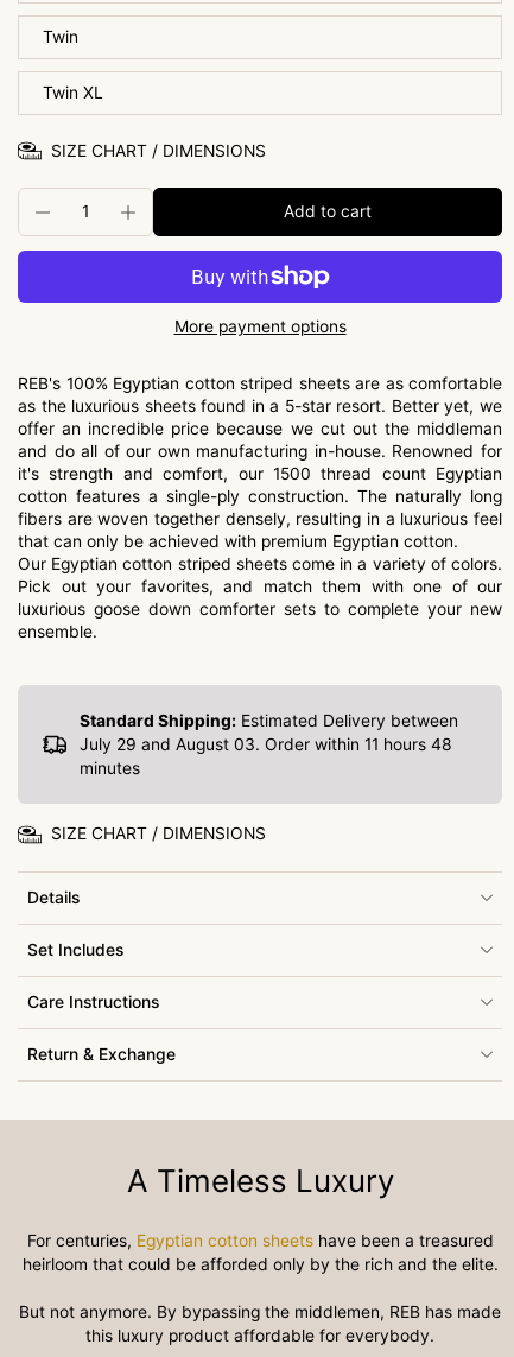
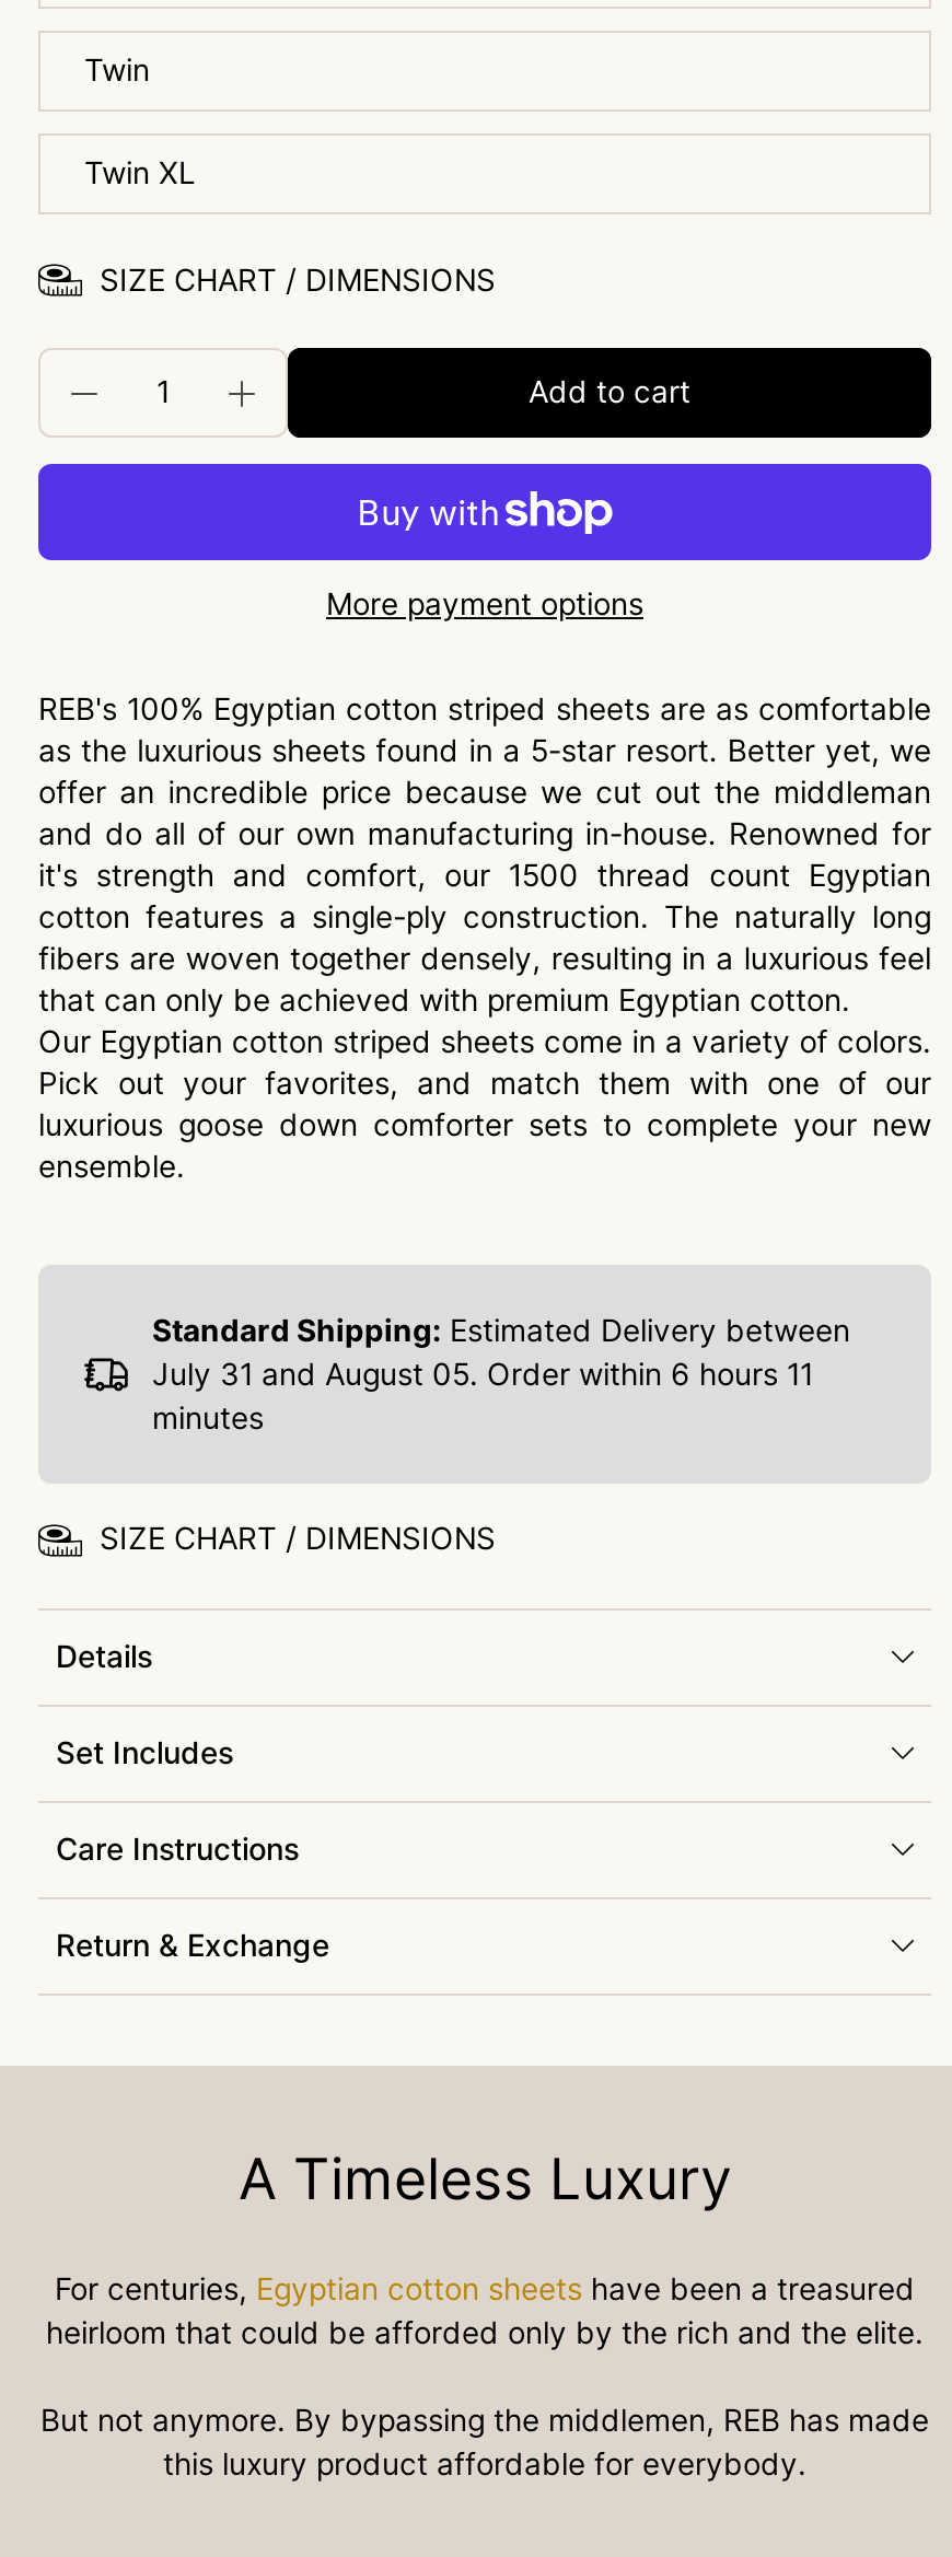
[80,735,452,754] July 29 and August 03. Order within 11 hours 48 -> [152,1357,813,1392] July 31 and August 05. Order within 6 hours 11

